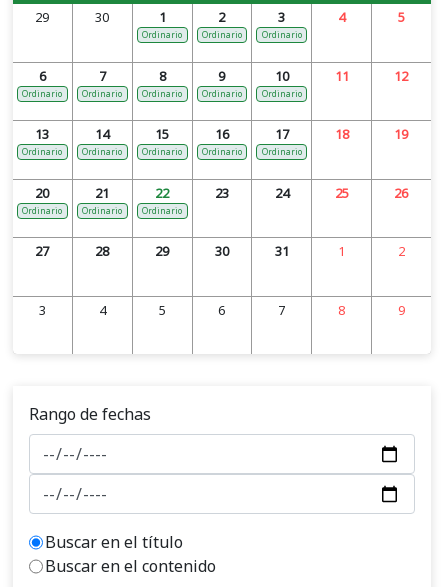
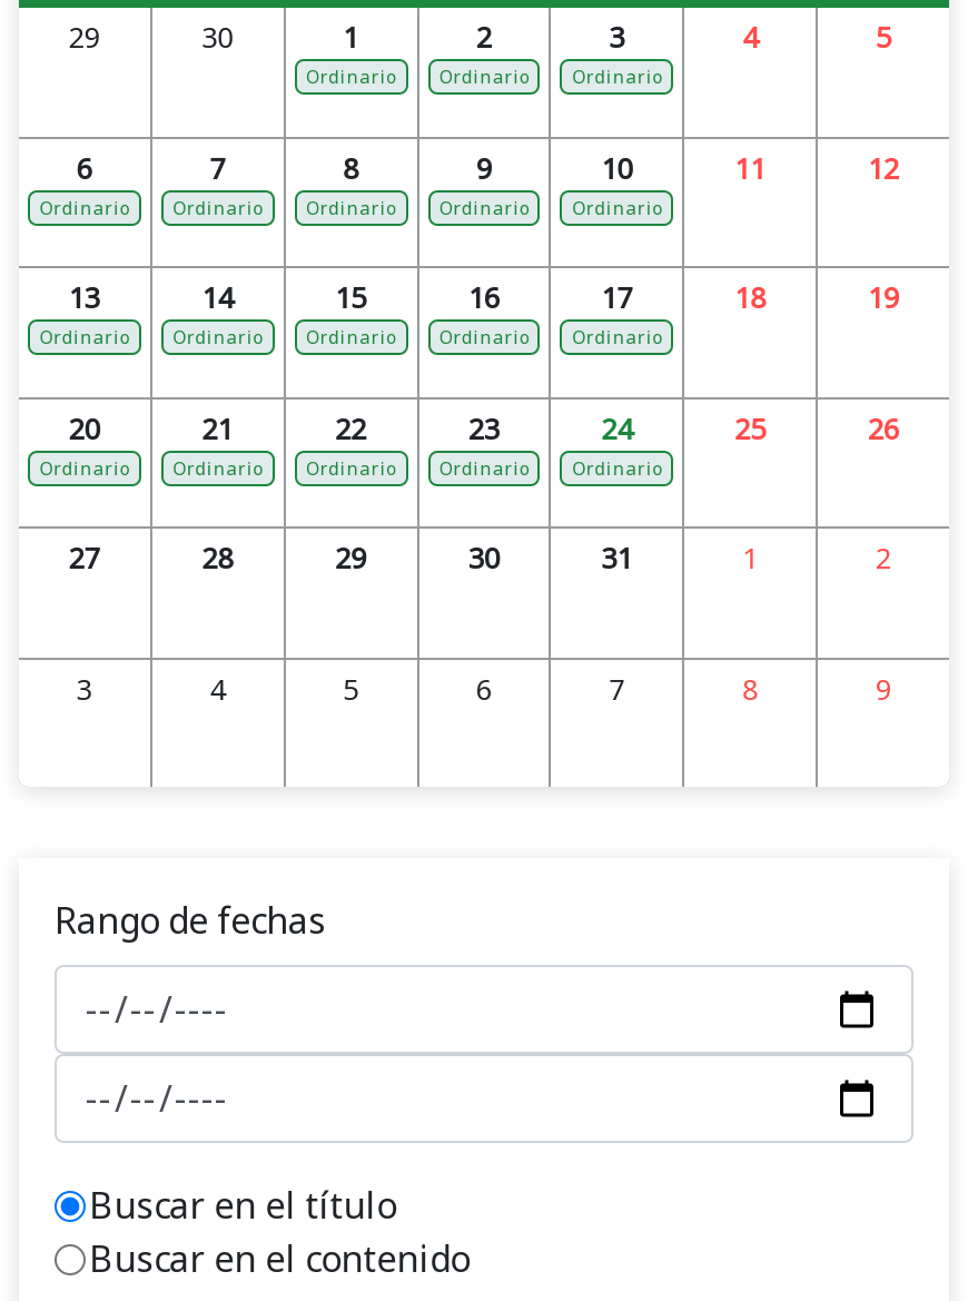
none -> [439,454,529,479] Ordinario
none -> [573,454,662,479] Ordinario

